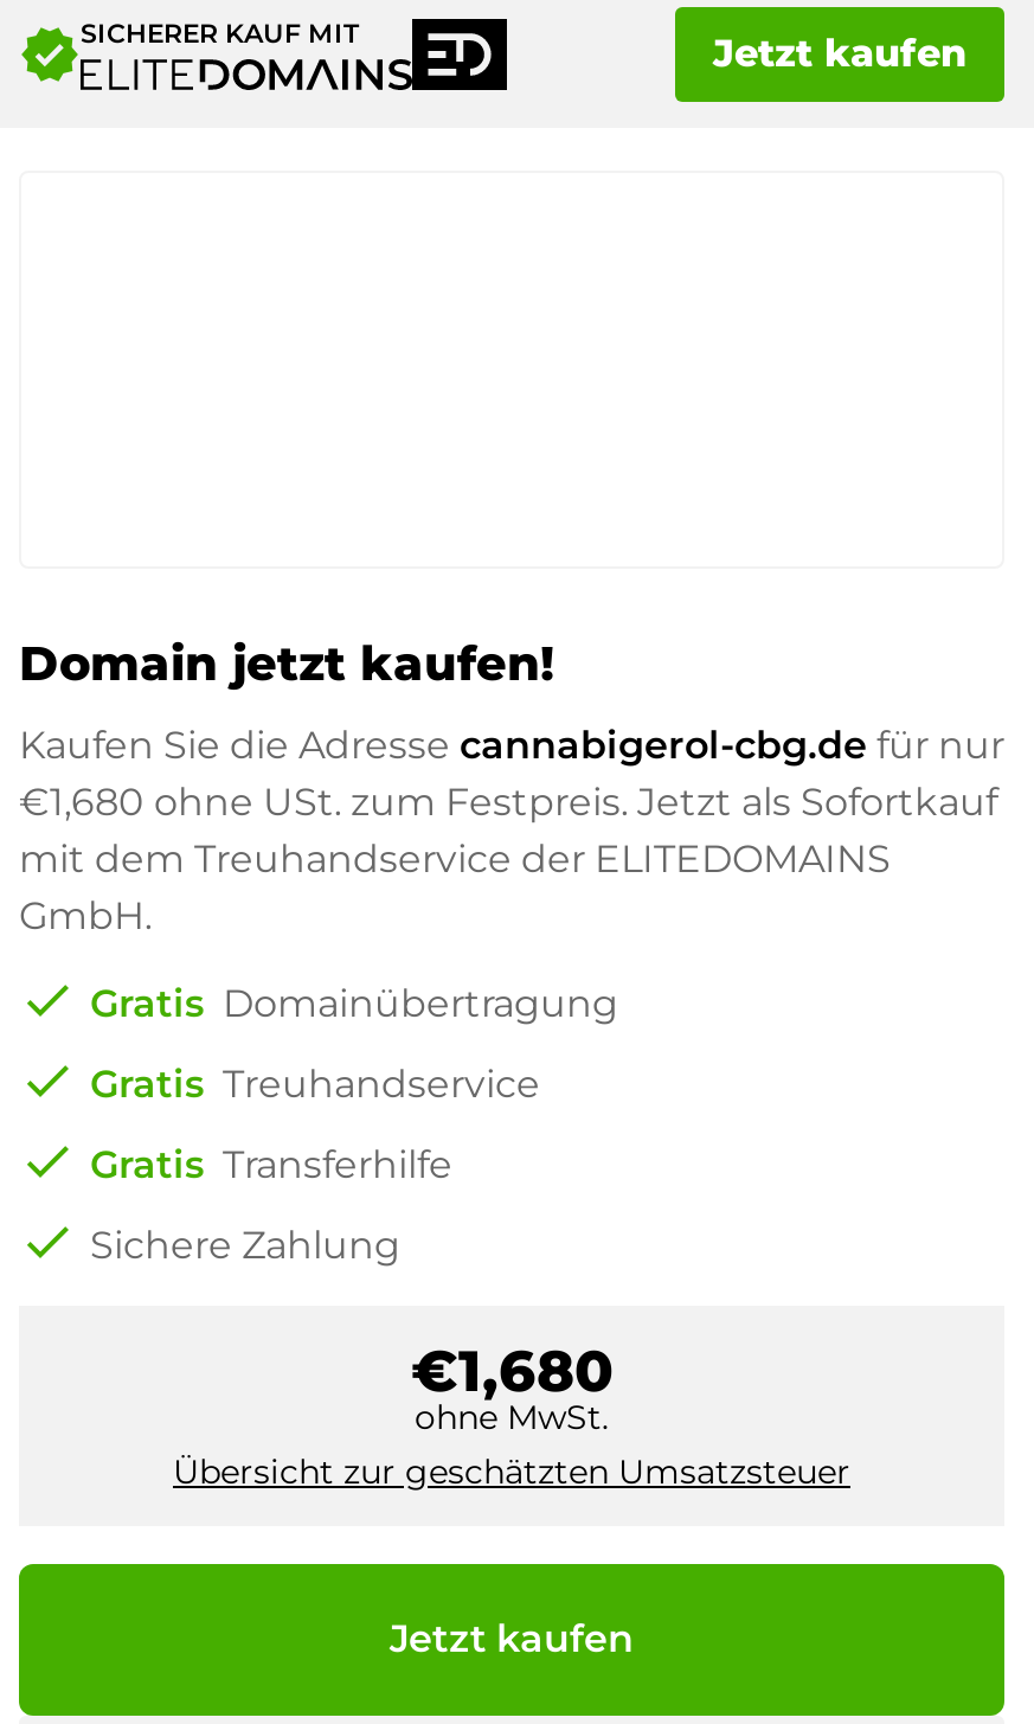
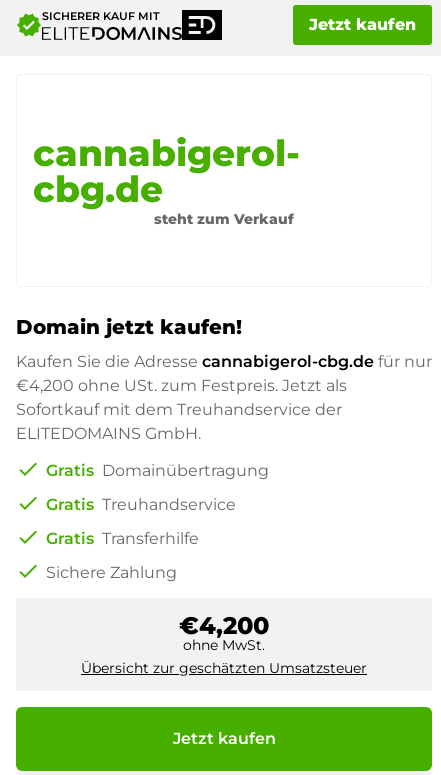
none -> [33,131,300,228] cannabigerol- | cbg.de | steht zum Verkauf
[19,779,997,937] €1,680 ohne USt. zum Festpreis. Jetzt als Sofortkauf | mit dem Treuhandservice der ELITEDOMAINS | GmbH. -> [16,376,347,443] €4,200 ohne USt. zum Festpreis. Jetzt als | Sofortkauf mit dem Treuhandservice der | ELITEDOMAINS GmbH.
[411,1336,612,1404] €1,680 -> [179,611,269,640] €4,200

